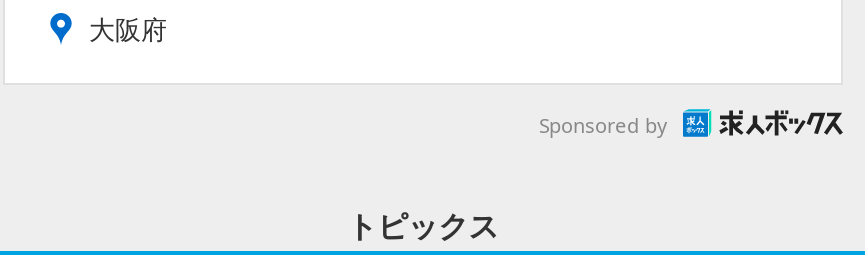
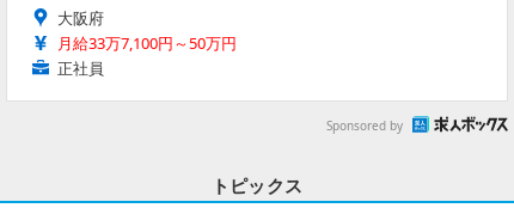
none -> [57,33,237,79] 月給33万7,100円～50万円 | 正社員

